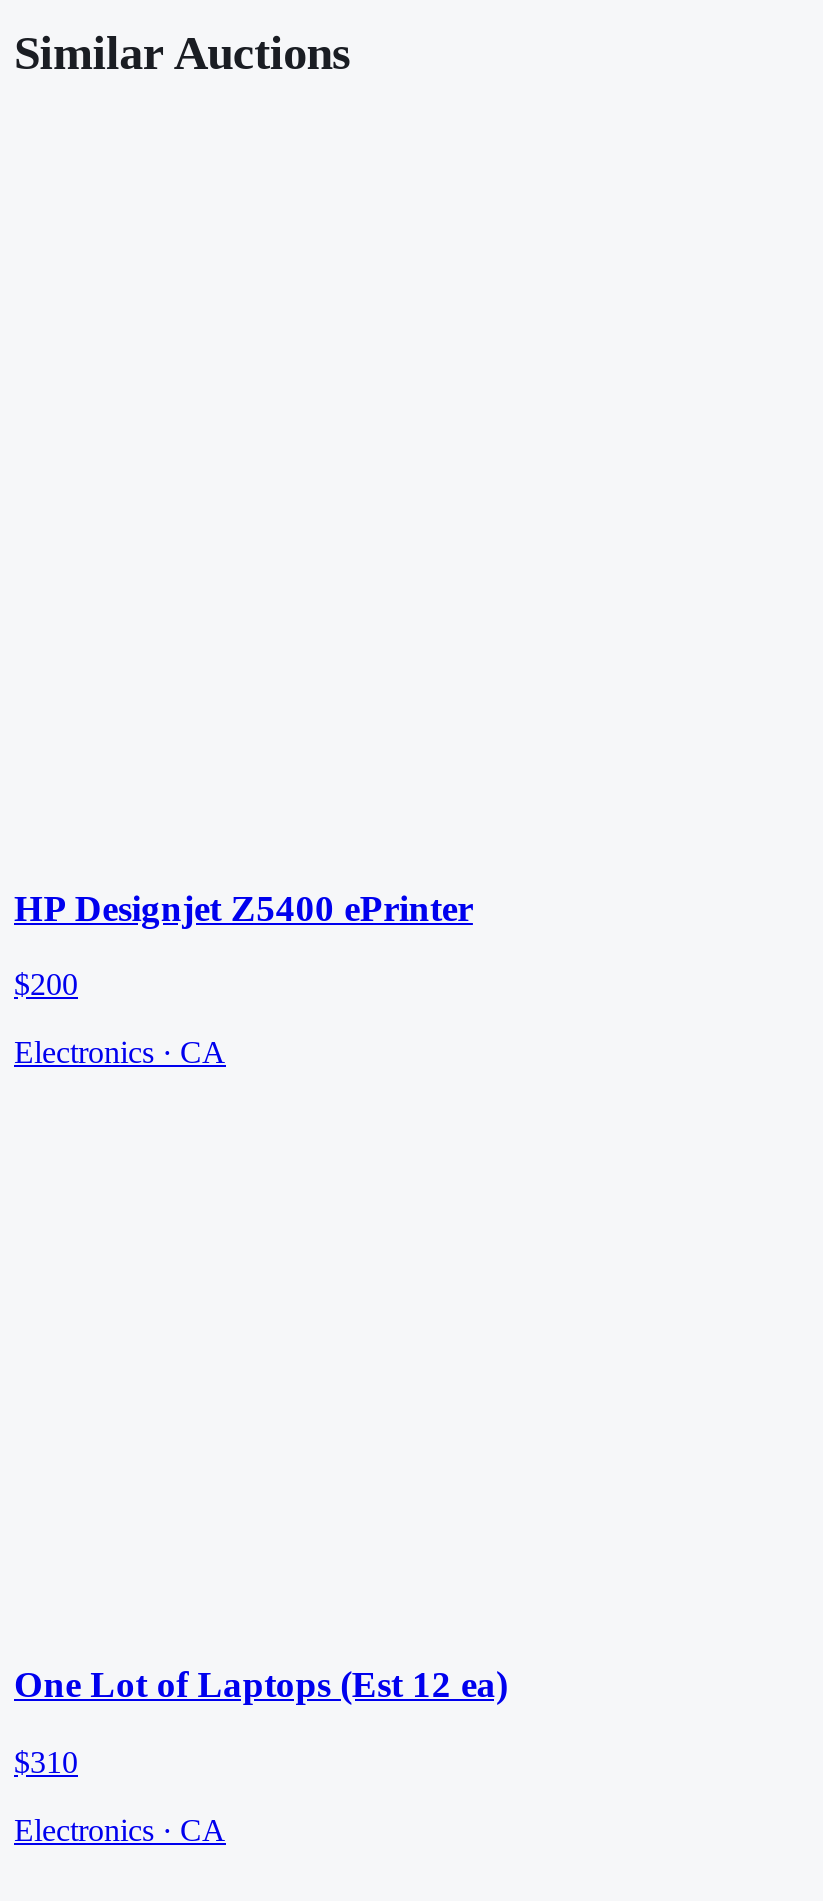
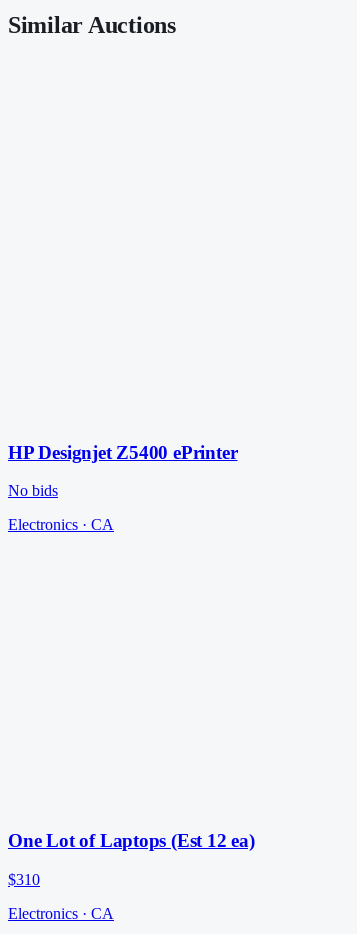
[14,968,78,1002] $200 -> [8,482,58,499] No bids

